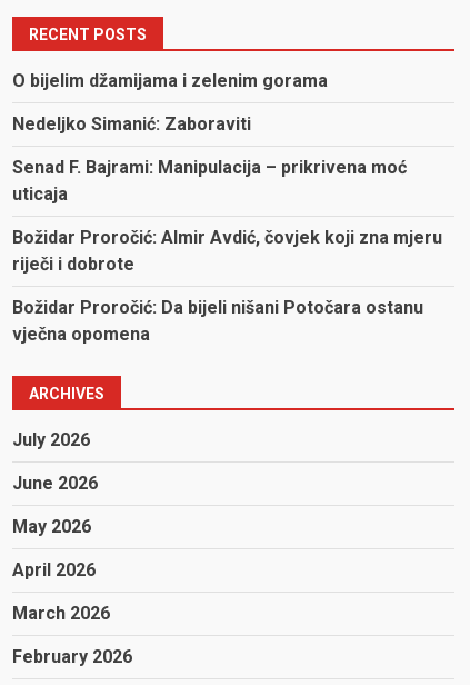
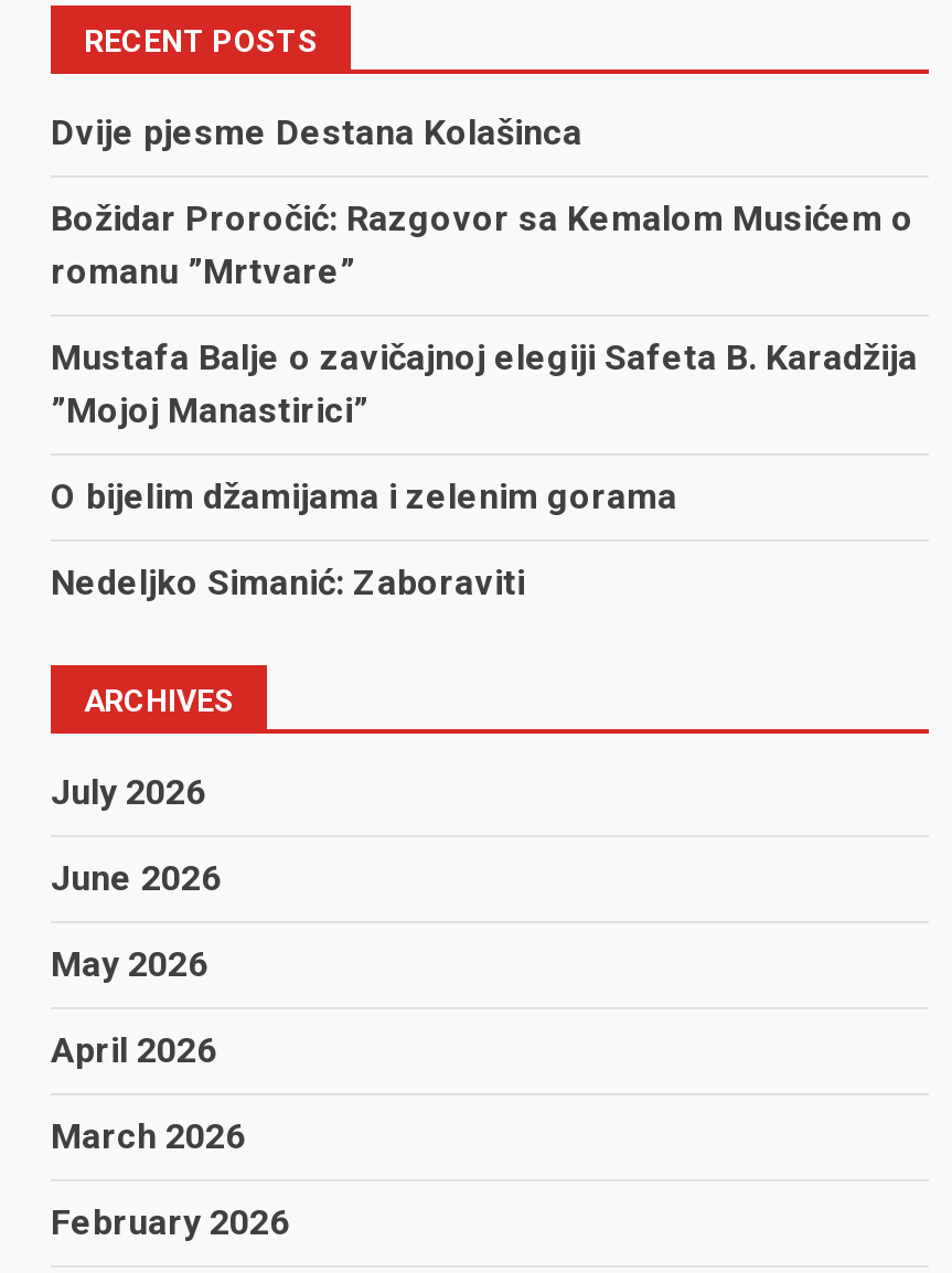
none -> [51,112,918,432] Dvije pjesme Destana Kolašinca | Božidar Proročić: Razgovor sa Kemalom Musićem o | romanu ”Mrtvare” | Mustafa Balje o zavičajnoj elegiji Safeta B. Karadžija | ”Mojoj Manastirici”
moved [12,70,328,135] -> [51,476,677,604]: O bijelim džamijama i zelenim gorama | Nedeljko Simanić: Zaboraviti
[12,157,442,345] Senad F. Bajrami: Manipulacija – prikrivena moć | uticaja | Božidar Proročić: Almir Avdić, čovjek koji zna mjeru | riječi i dobrote | Božidar Proročić: Da bijeli nišani Potočara ostanu | vječna opomena -> none

